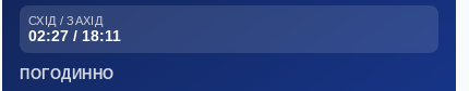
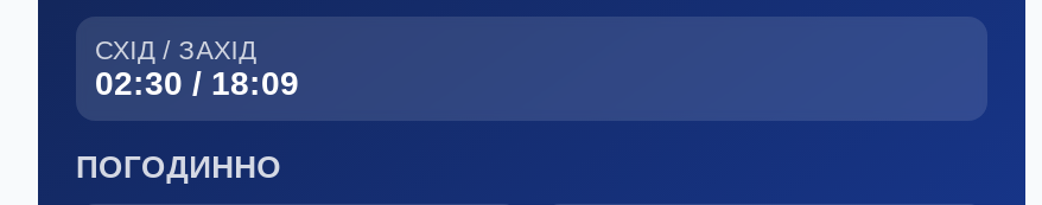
[28,27,121,44] 02:27 / 18:11 -> [95,65,299,103] 02:30 / 18:09

